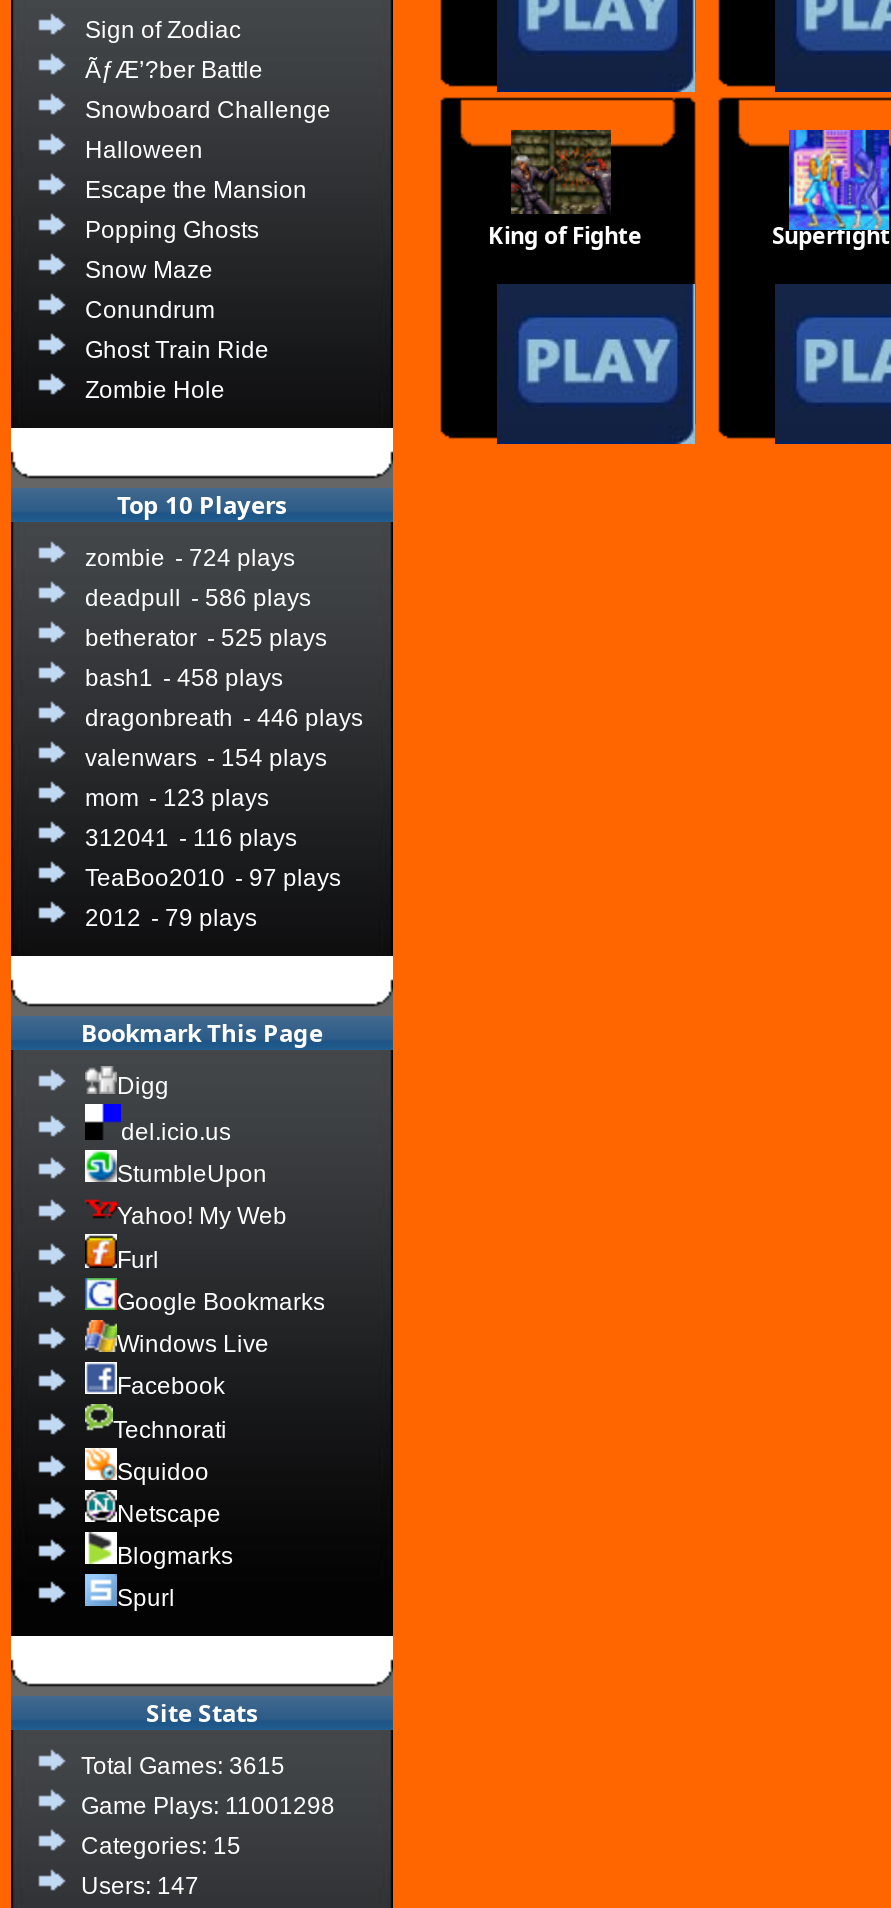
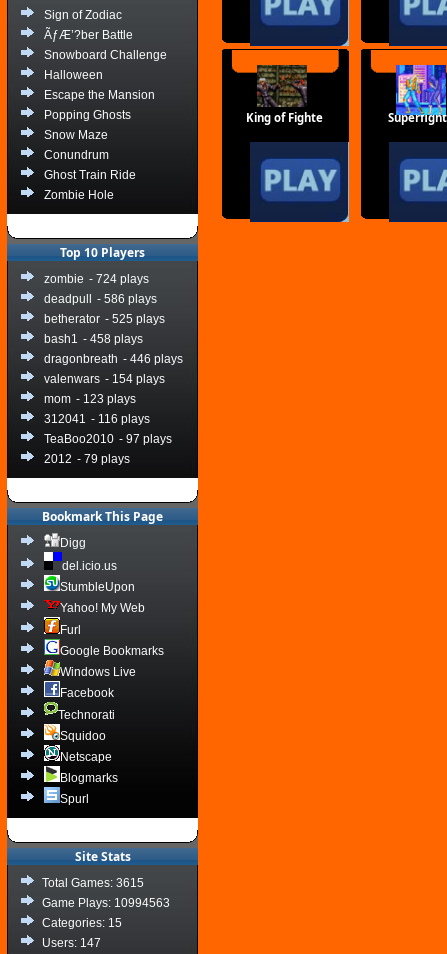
[81,1792,335,1820] Game Plays: 11001298 -> [42,896,170,910] Game Plays: 10994563

